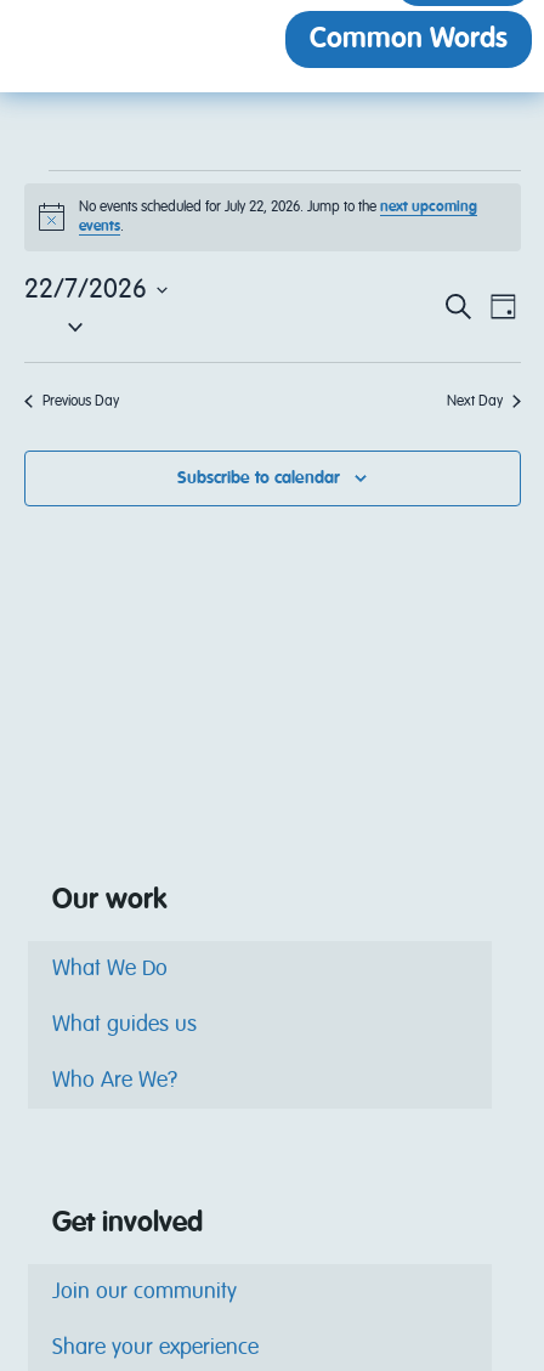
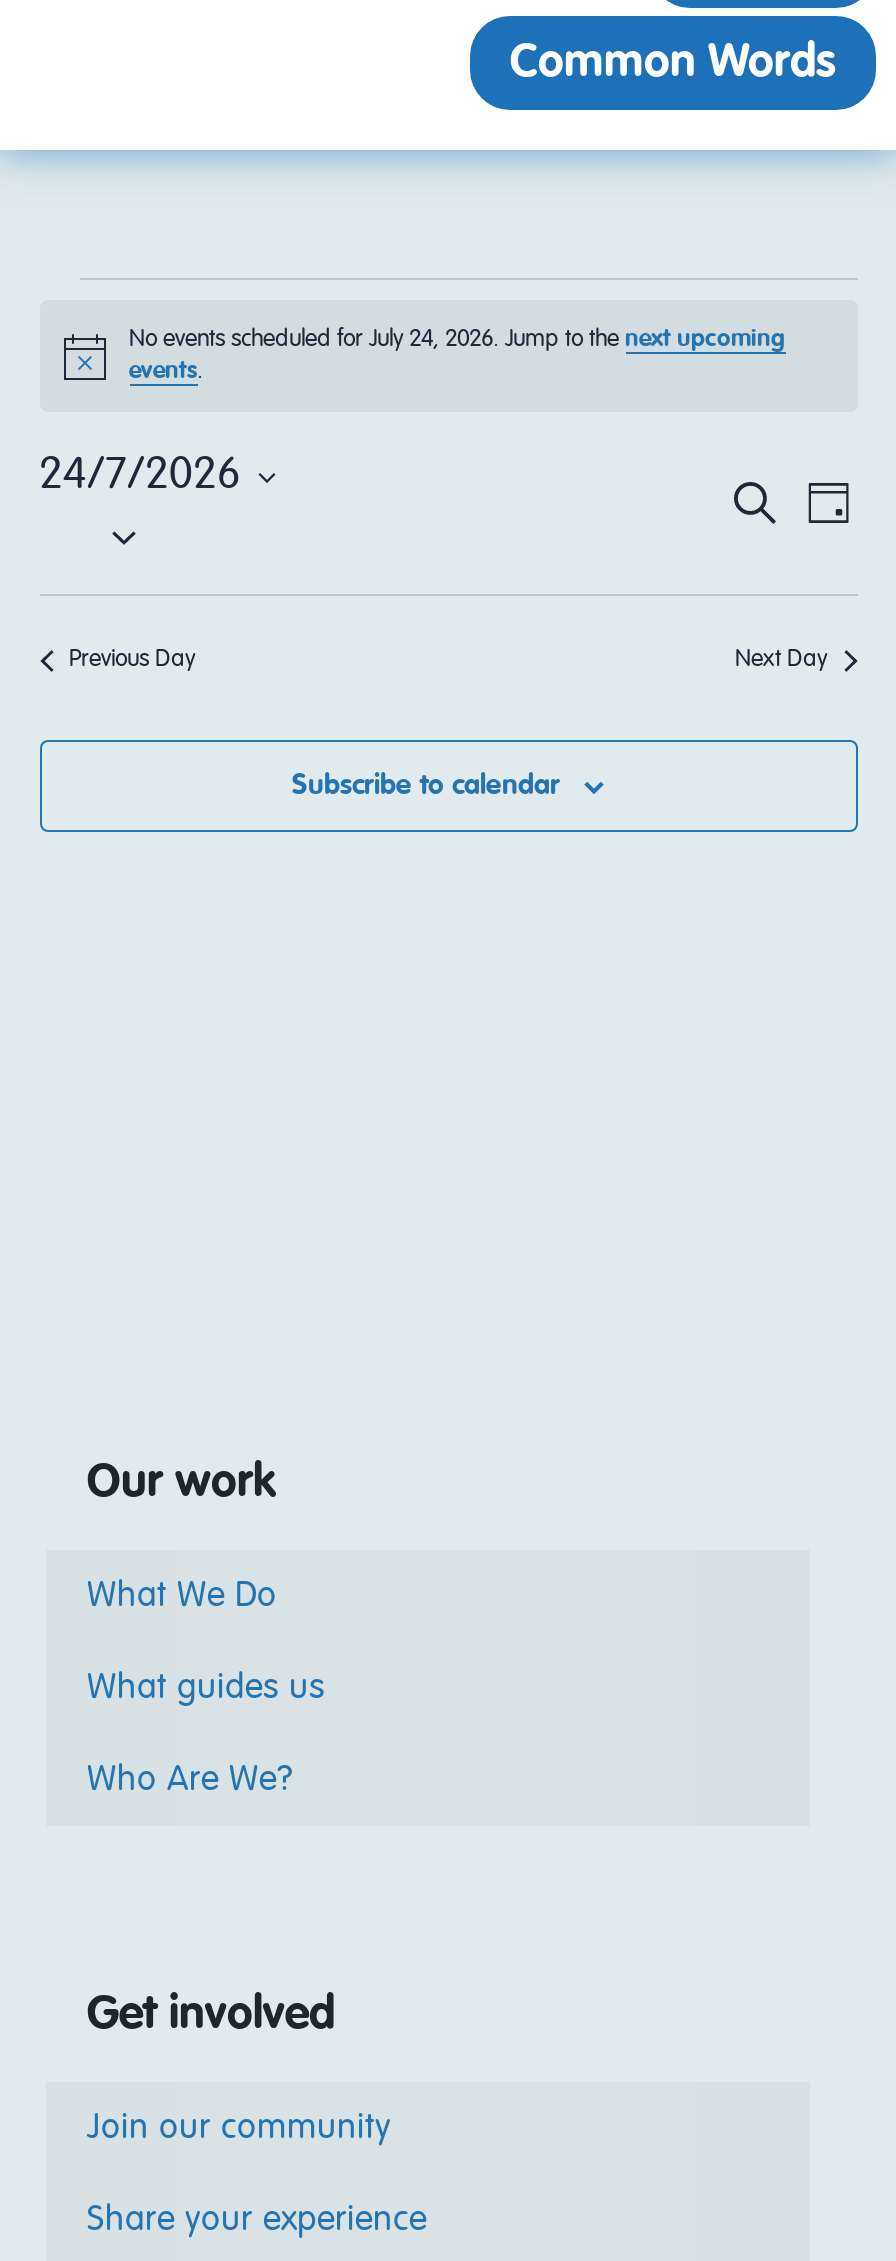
[78,200,477,214] No events scheduled for July 22, 2026. Jump to the next upcoming -> [129,329,785,353] No events scheduled for July 24, 2026. Jump to the next upcoming
[24,276,146,303] 22/7/2026 -> [39,455,241,499] 24/7/2026

